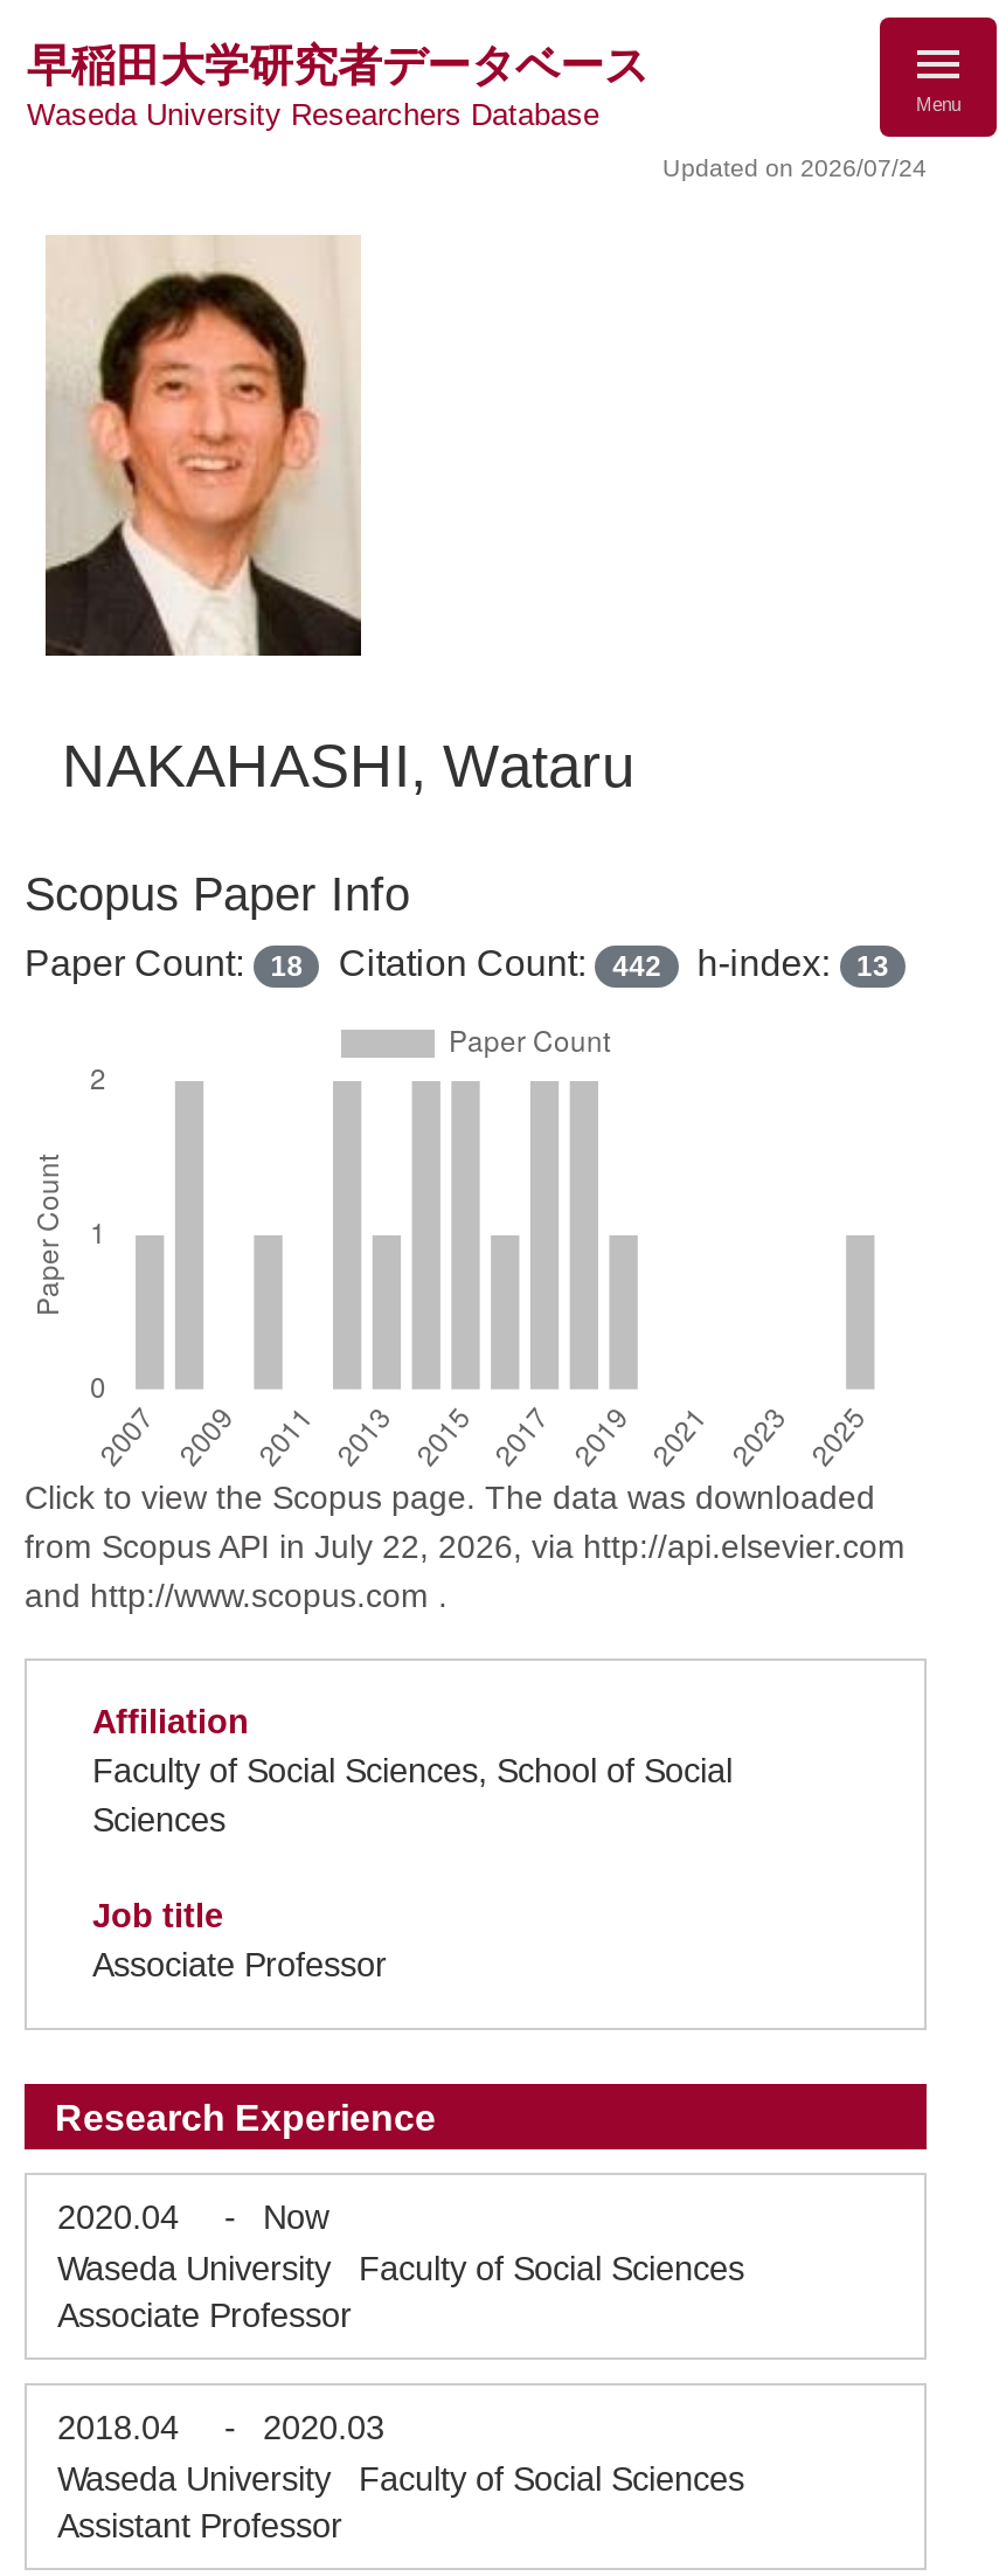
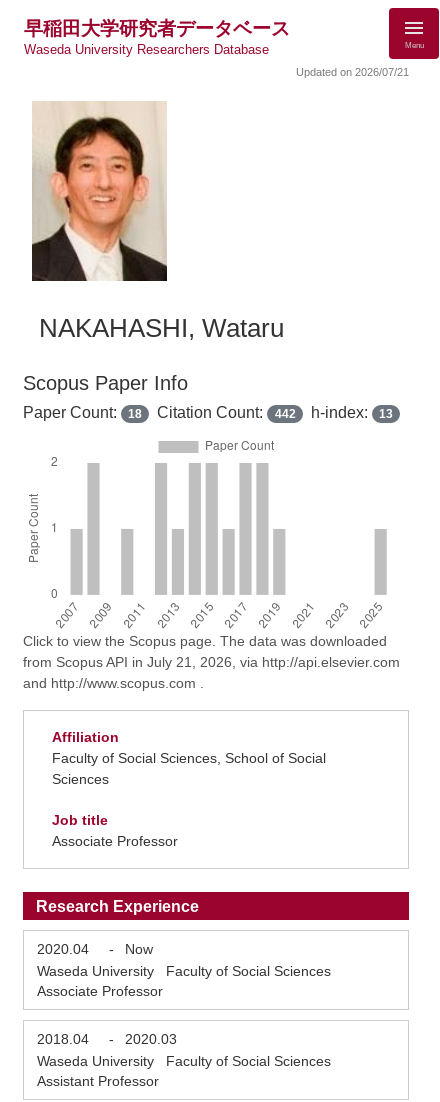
[662,153,927,181] Updated on 2026/07/24 -> [296,66,409,78] Updated on 2026/07/21
[25,1528,906,1565] from Scopus API in July 22, 2026, via http://api.elsevier.com -> [23,654,400,670] from Scopus API in July 21, 2026, via http://api.elsevier.com

